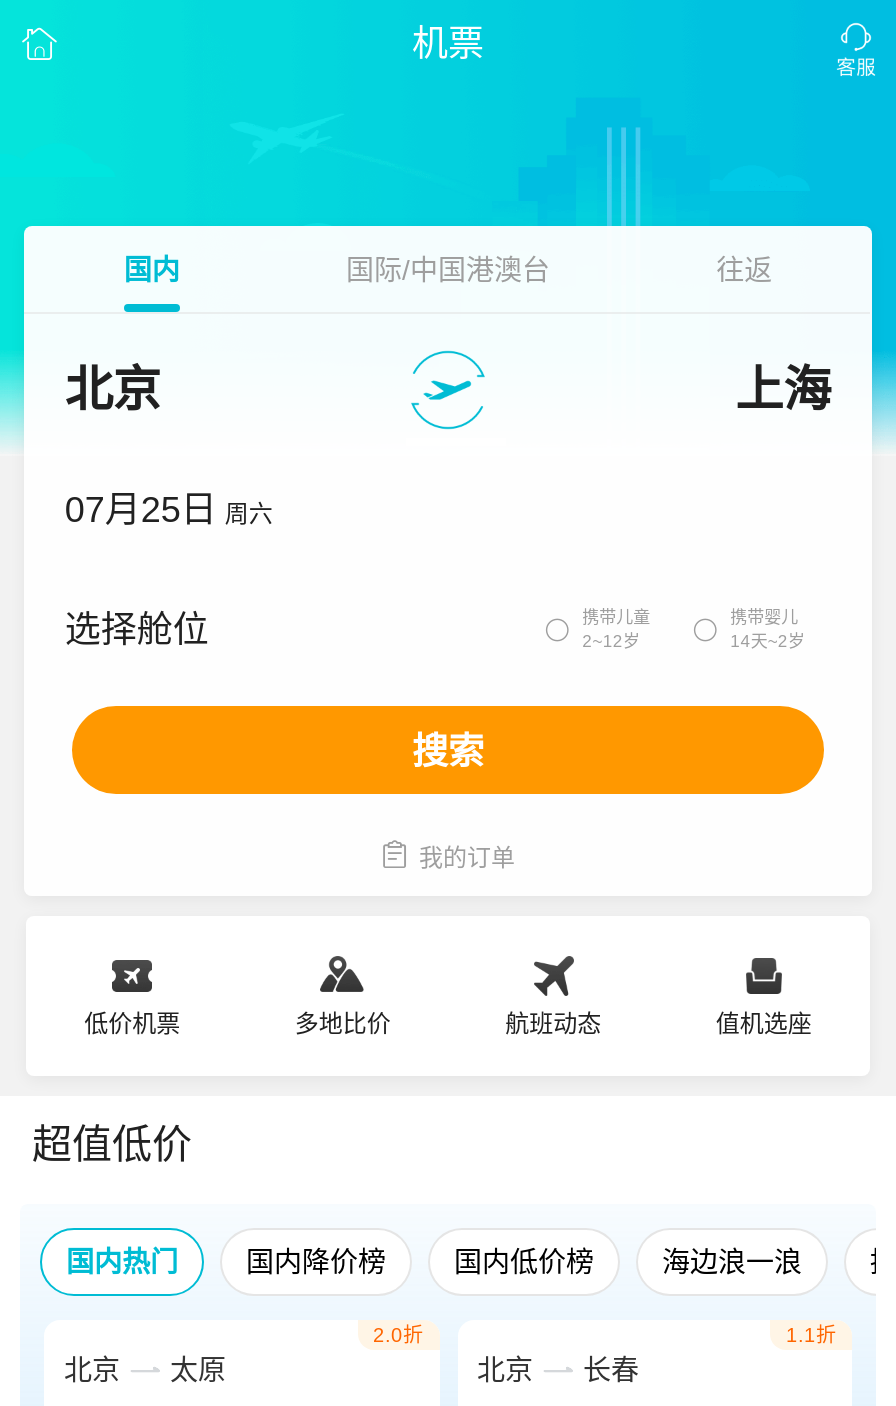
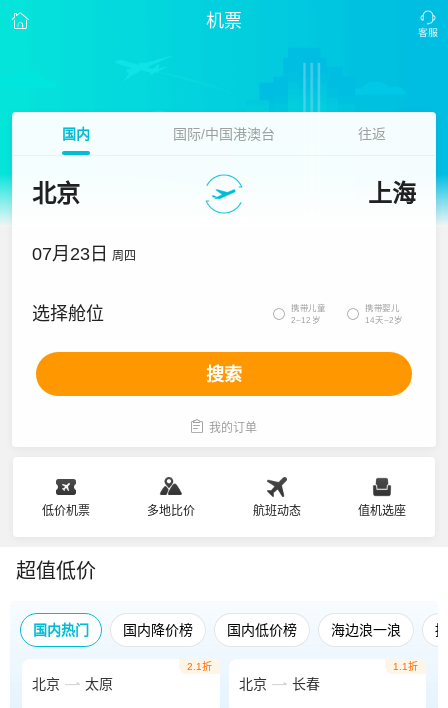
[65,490,273,530] 07月25日 周六 -> [32,244,136,264] 07月23日 周四
[373,1324,423,1346] 2.0折 -> [186,661,211,672] 2.1折

